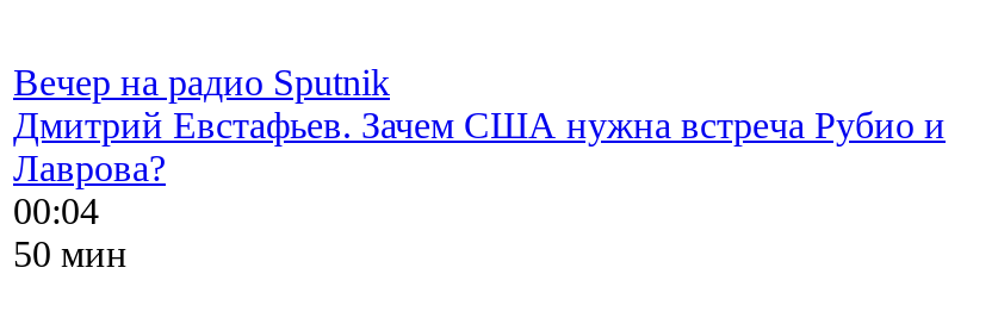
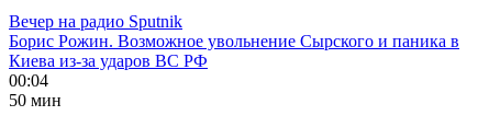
[13,105,946,188] Дмитрий Евстафьев. Зачем США нужна встреча Рубио и | Лаврова? -> [9,32,459,70] Борис Рожин. Возможное увольнение Сырского и паника в | Киева из-за ударов ВС РФ

